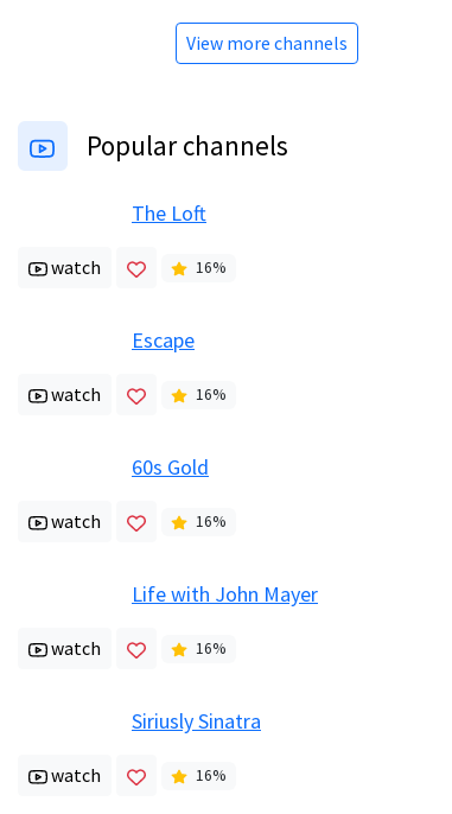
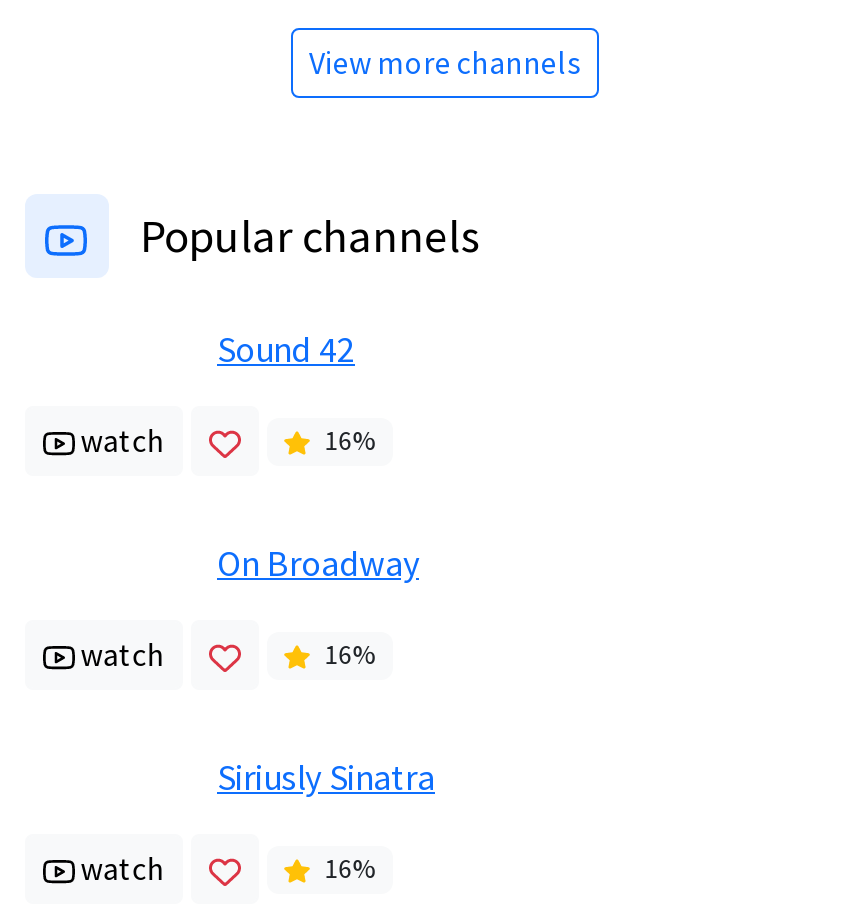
[132,199,206,227] The Loft -> [217,326,355,372] Sound 42
[47,326,318,607] Escape | watch | 16% | 60s Gold | watch | 16% | Life with John Mayer -> [217,540,419,586] On Broadway

